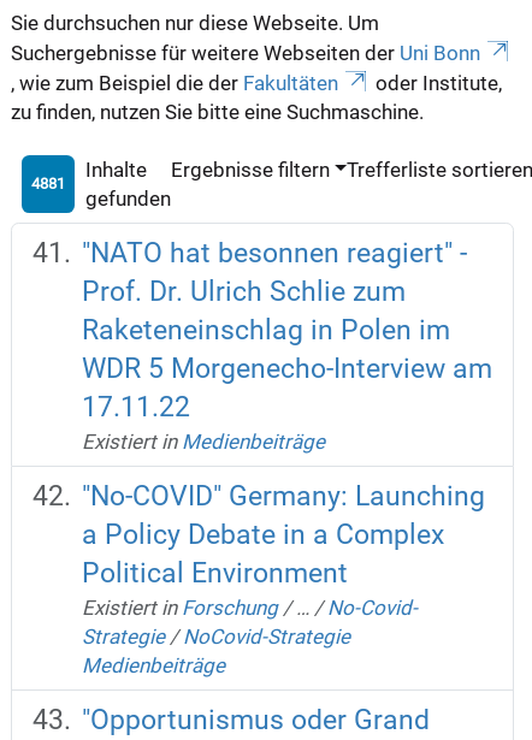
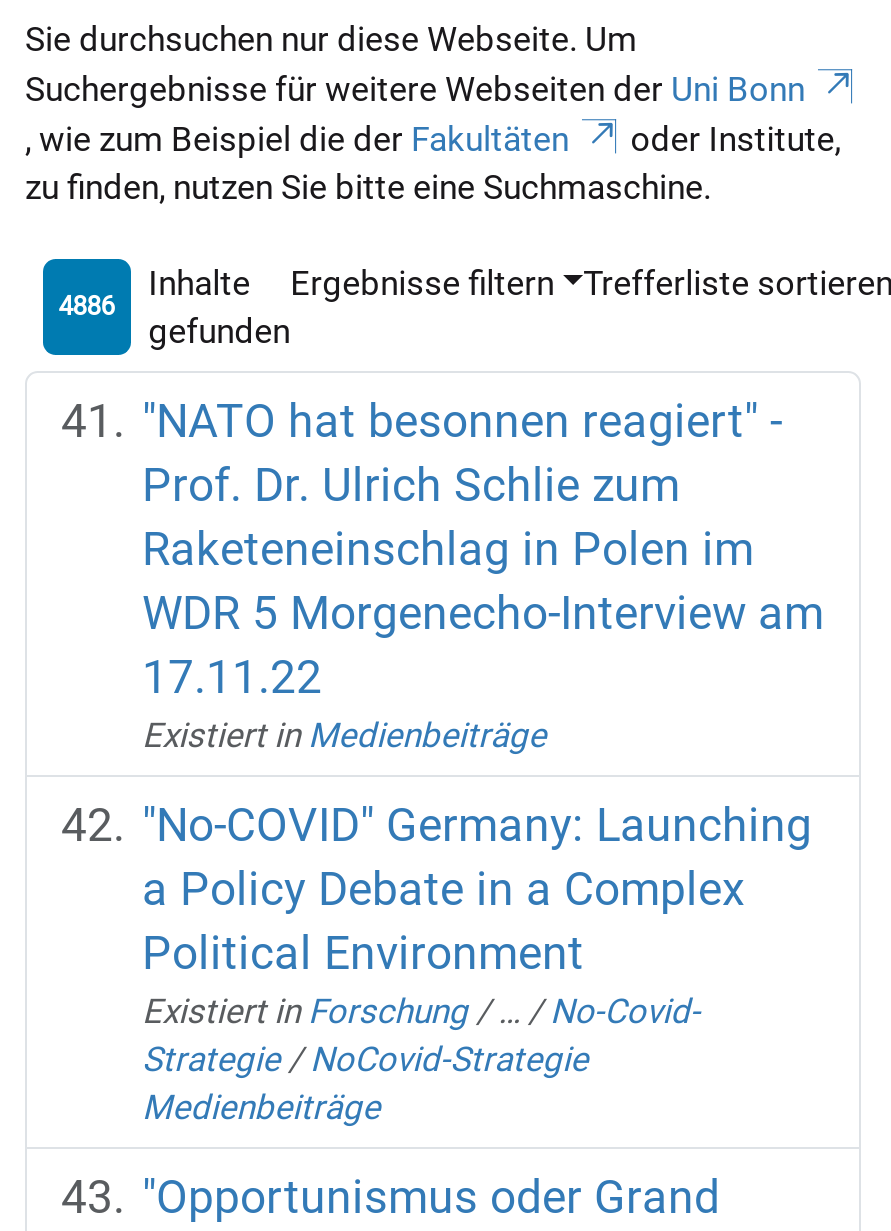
[31,174,65,192] 4881 -> [59,291,115,321] 4886

